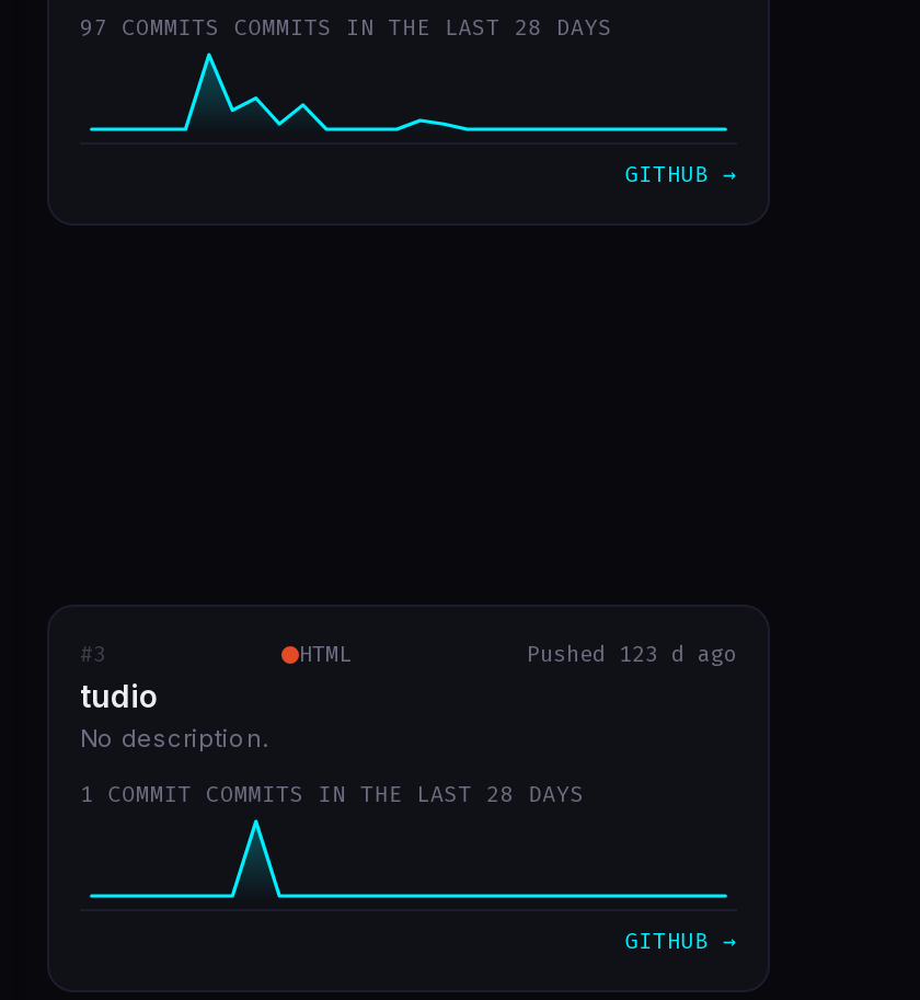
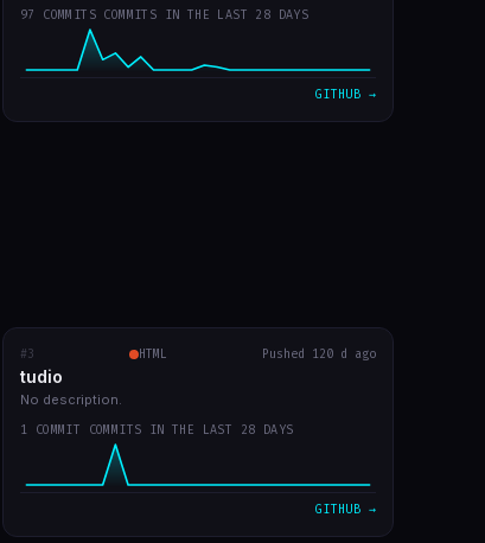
[527,640,737,668] Pushed 123 d ago -> [262,346,376,362] Pushed 120 d ago

